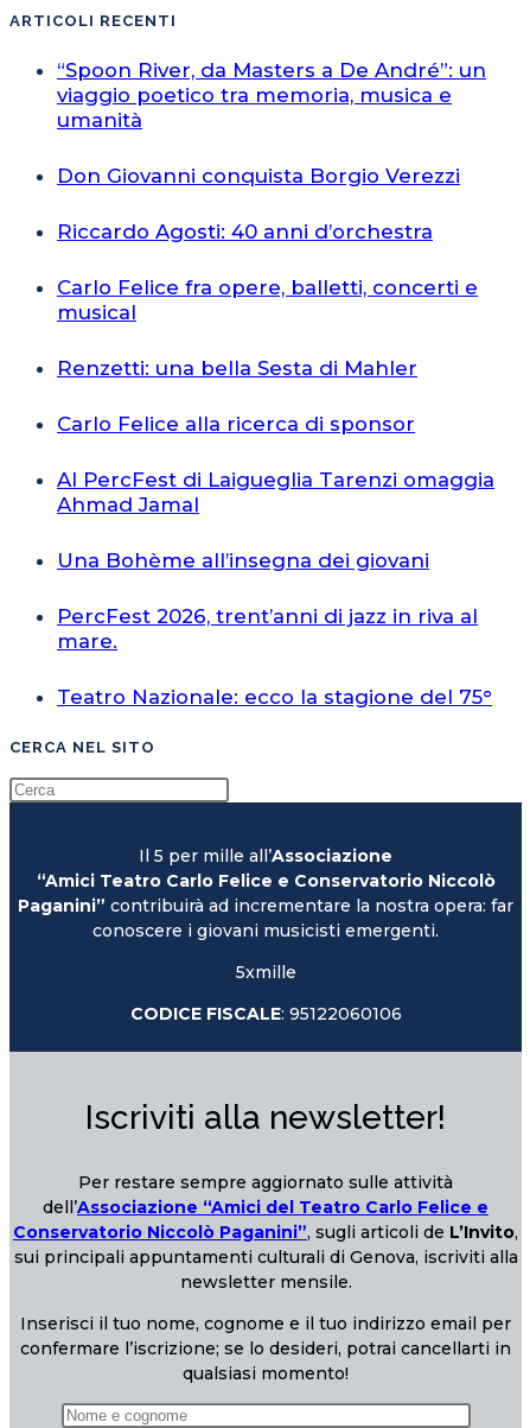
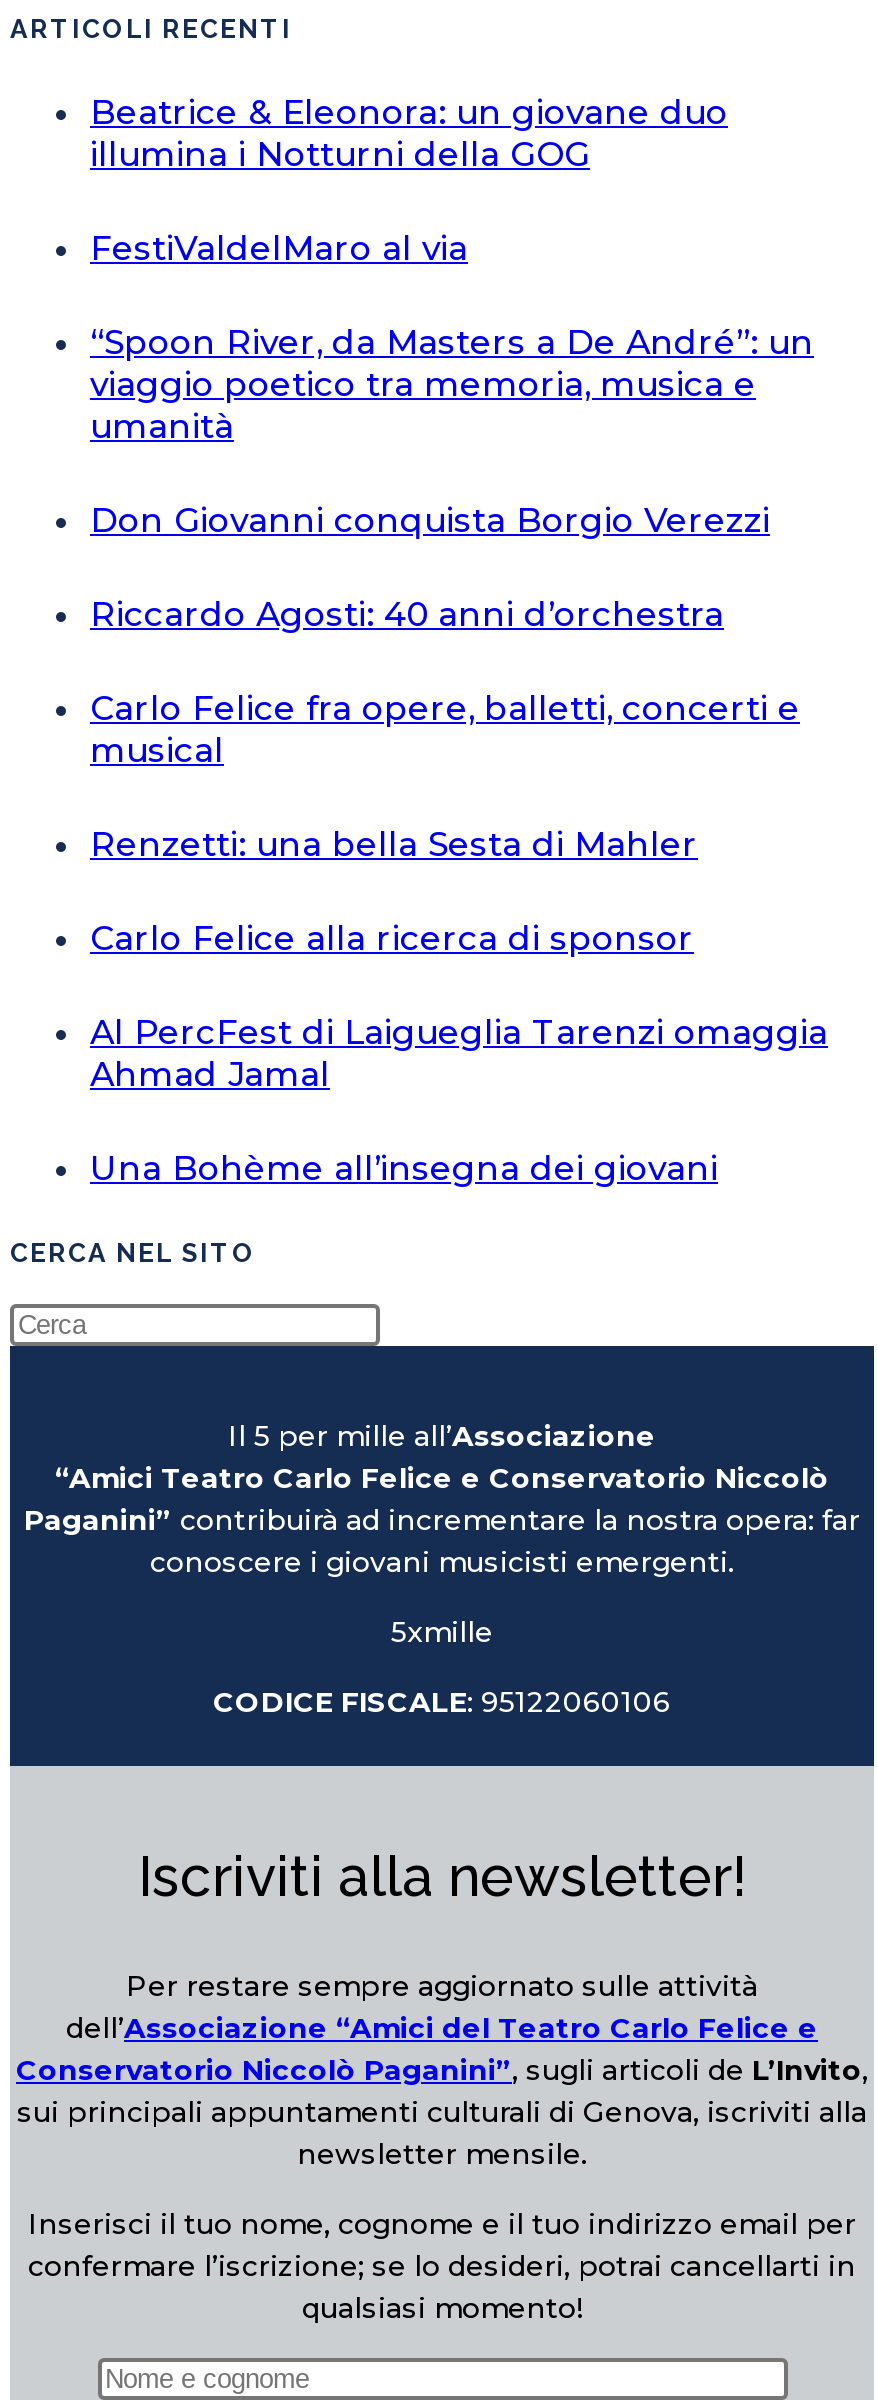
none -> [90,92,728,268] Beatrice & Eleonora: un giovane duo | illumina i Notturni della GOG | FestiValdelMaro al via
moved [57,58,494,572] -> [90,322,828,1188]: “Spoon River, da Masters a De André”: un | viaggio poetico tra memoria, musica e | umanità | ... | Ahmad Jamal | Una Bohème all’insegna dei giovani
[57,604,492,709] PercFest 2026, trent’anni di jazz in riva al | mare. | Teatro Nazionale: ecco la stagione del 75° -> none

